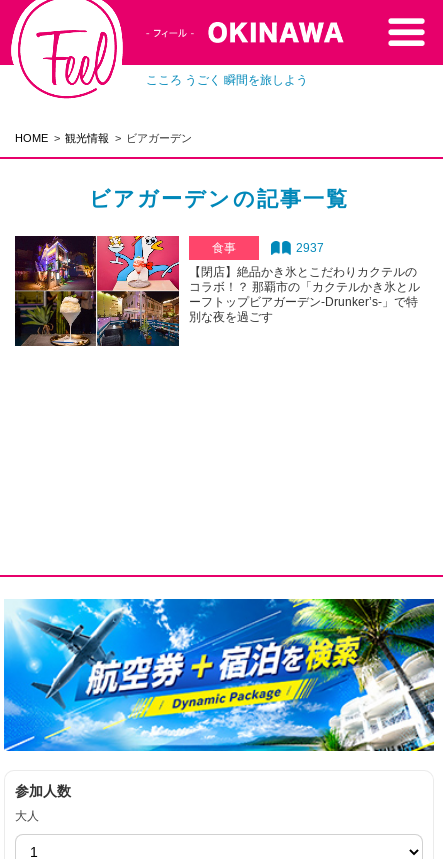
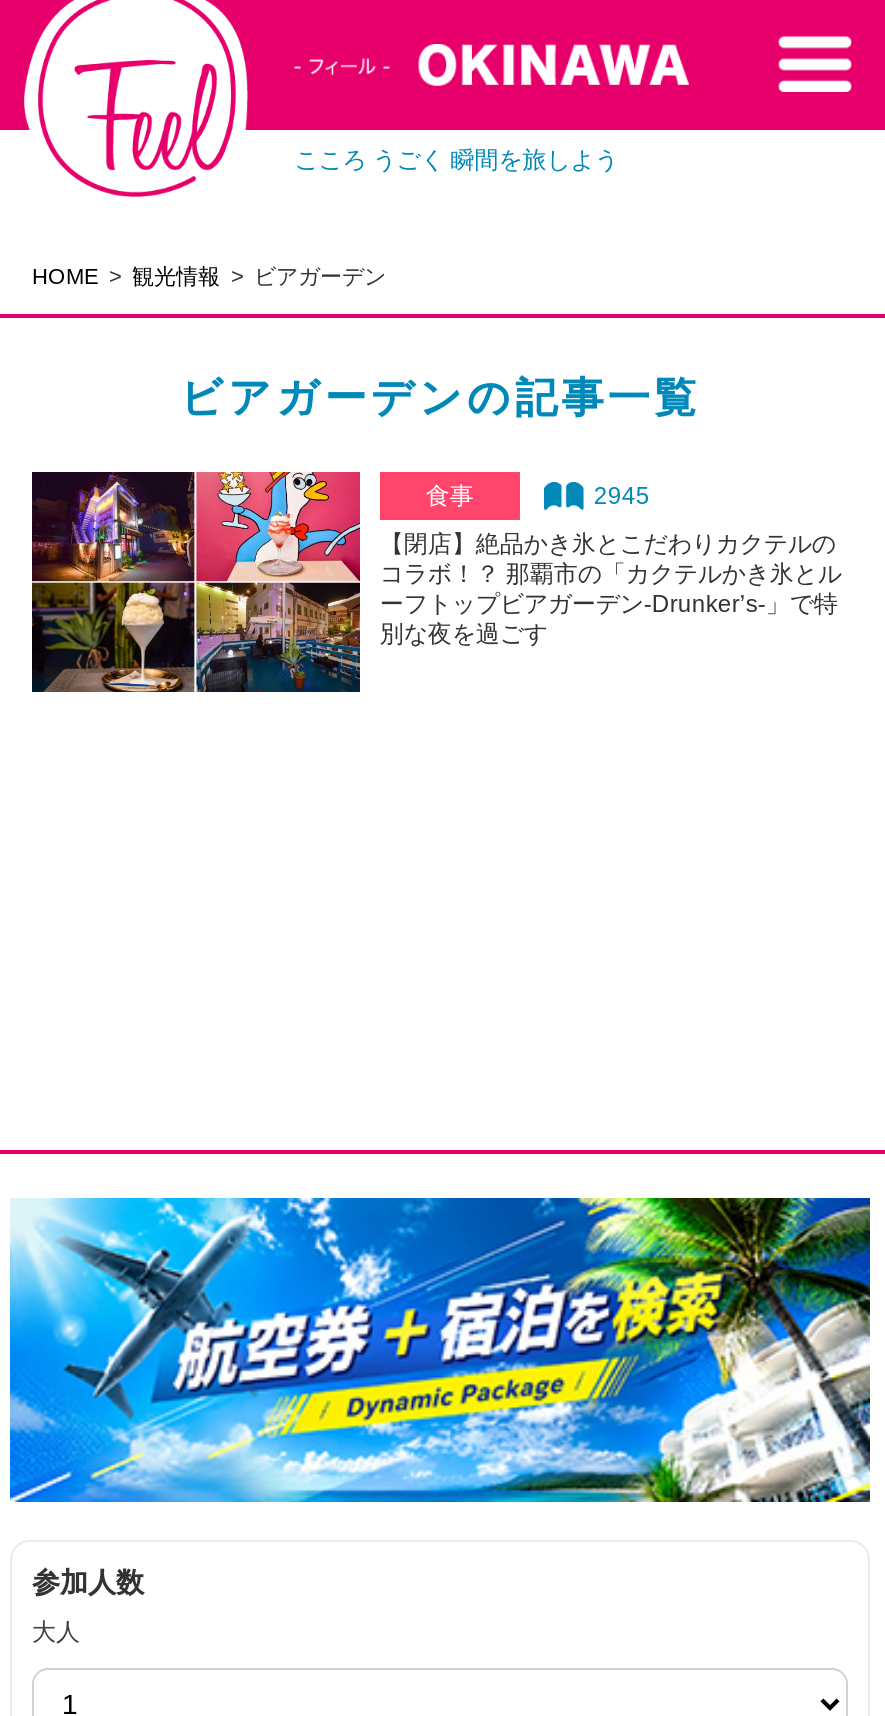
[296,241,324,255] 2937 -> [594,482,650,510] 2945

